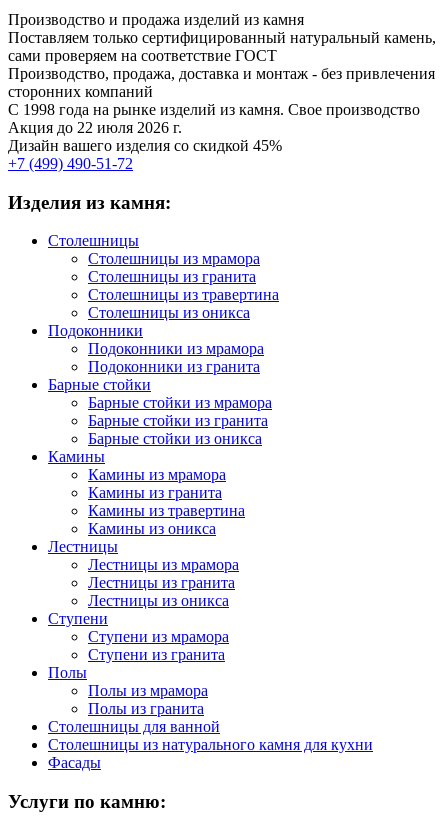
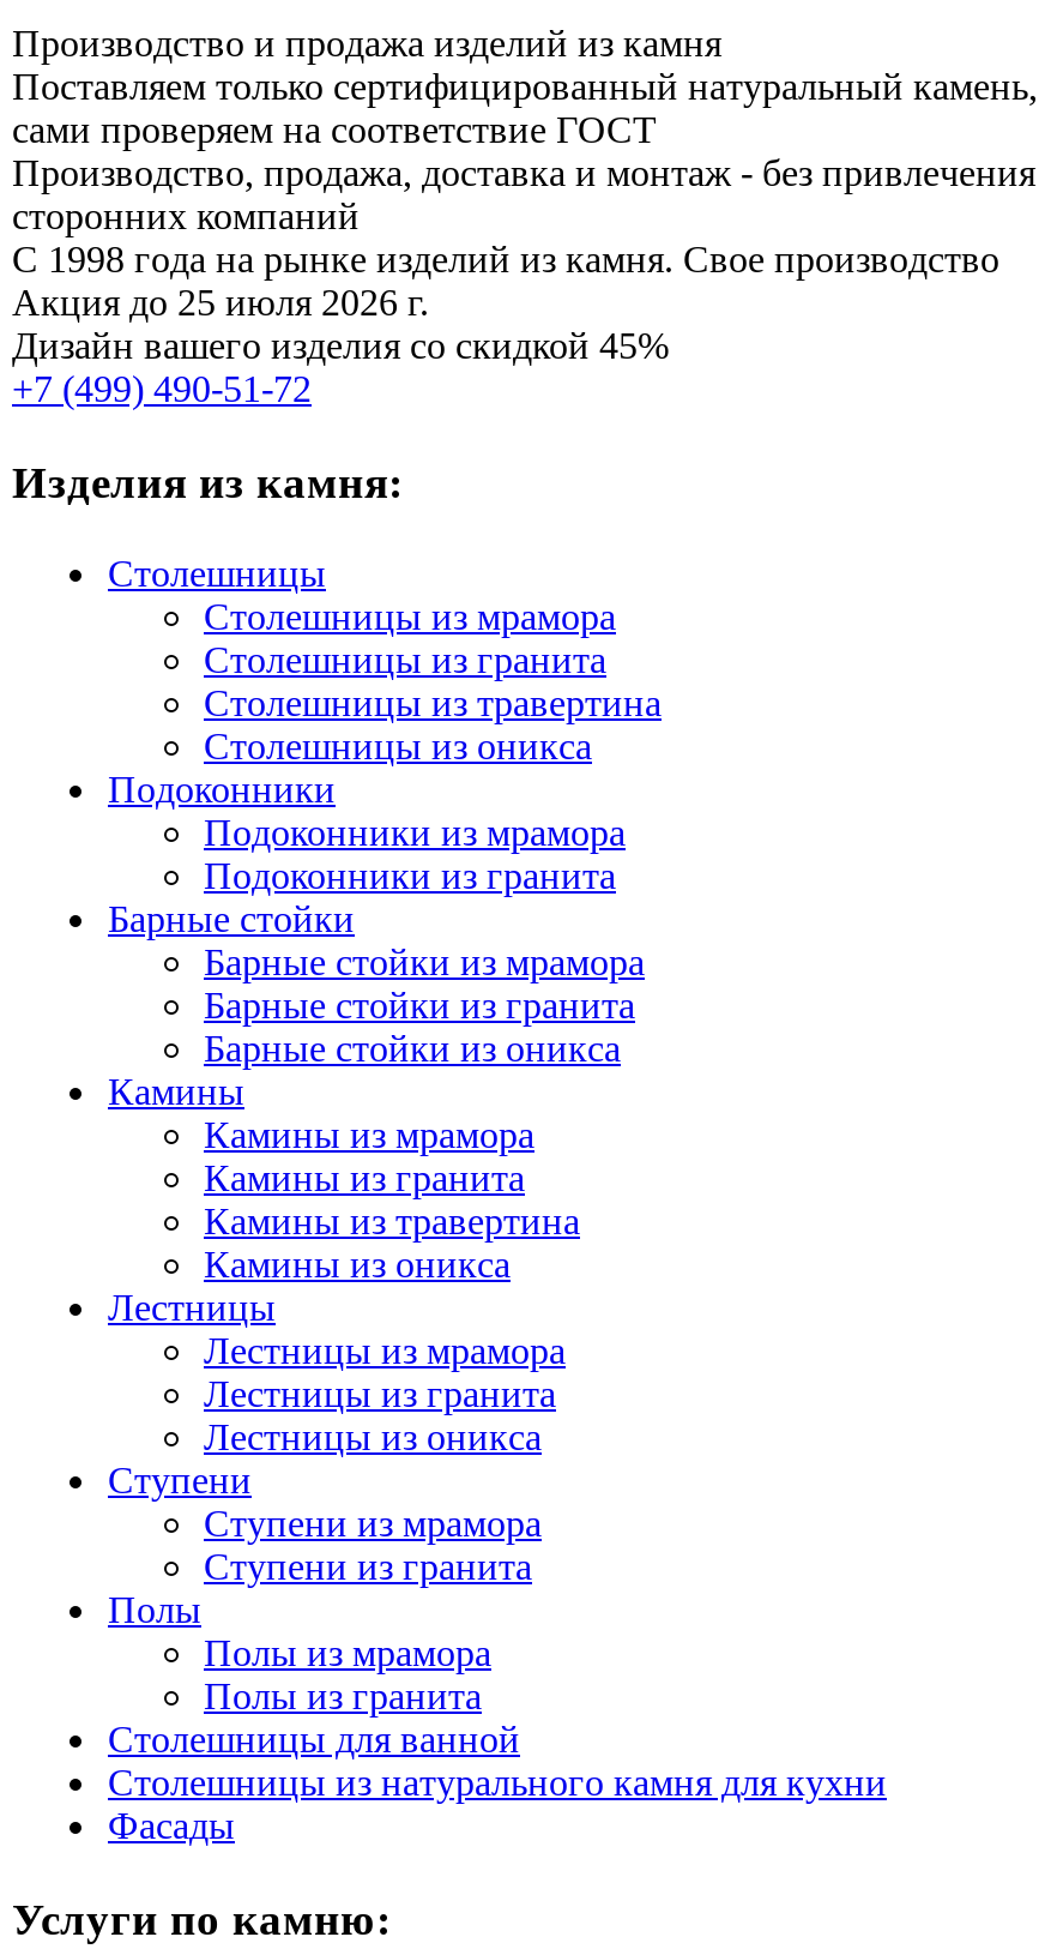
[8,119,182,136] Акция до 22 июля 2026 г. -> [12,281,429,322] Акция до 25 июля 2026 г.

